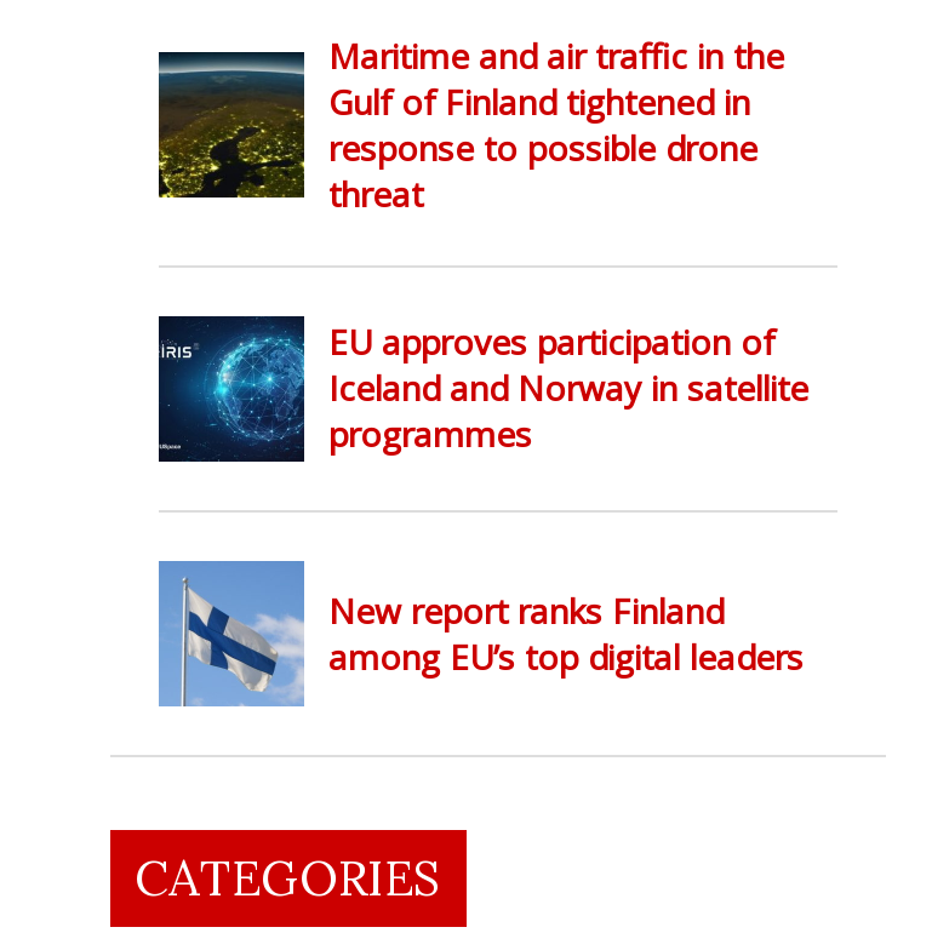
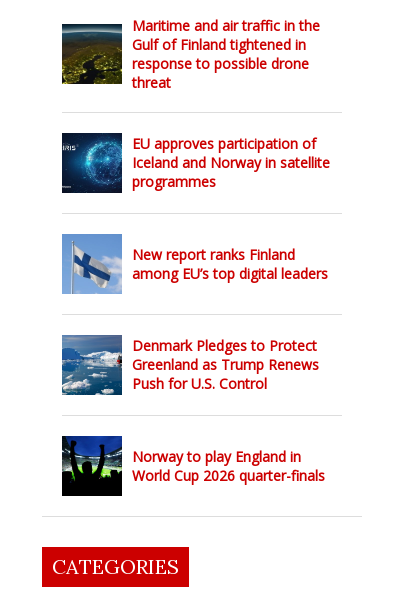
none -> [61,334,319,396] [image] | Denmark Pledges to Protect | Greenland as Trump Renews | Push for U.S. Control
none -> [61,435,325,497] [image] | Norway to play England in | World Cup 2026 quarter-finals

